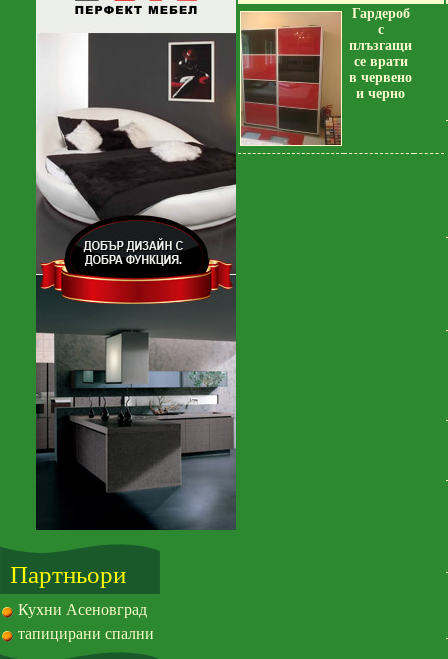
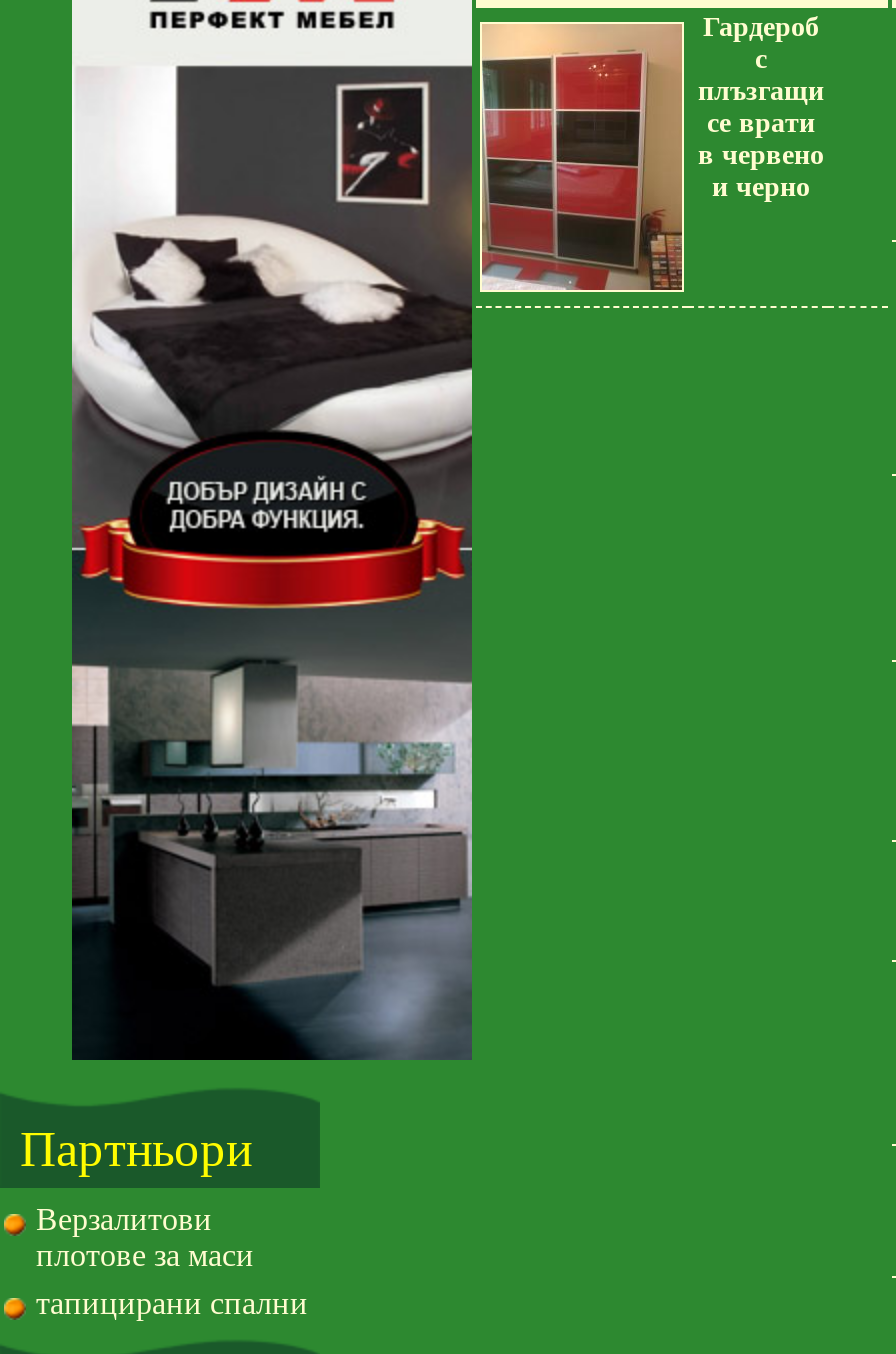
[18,601,147,618] Кухни Асеновград -> [36,1202,254,1272] Верзалитови | плотове за маси

